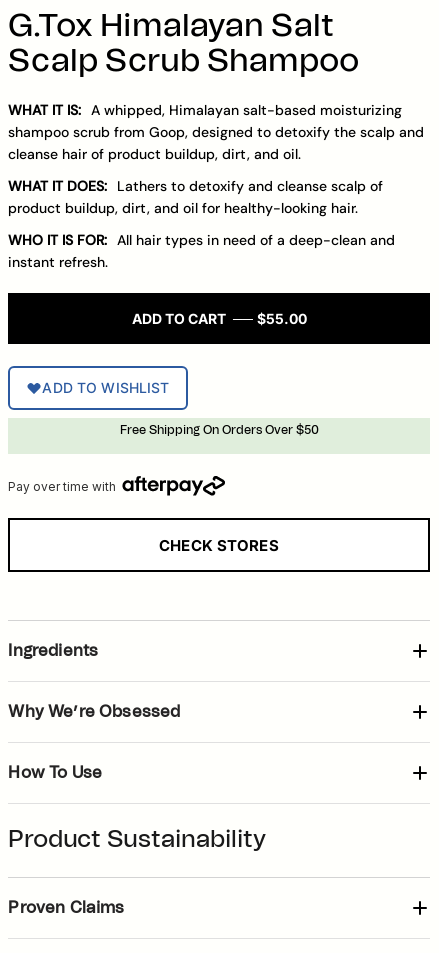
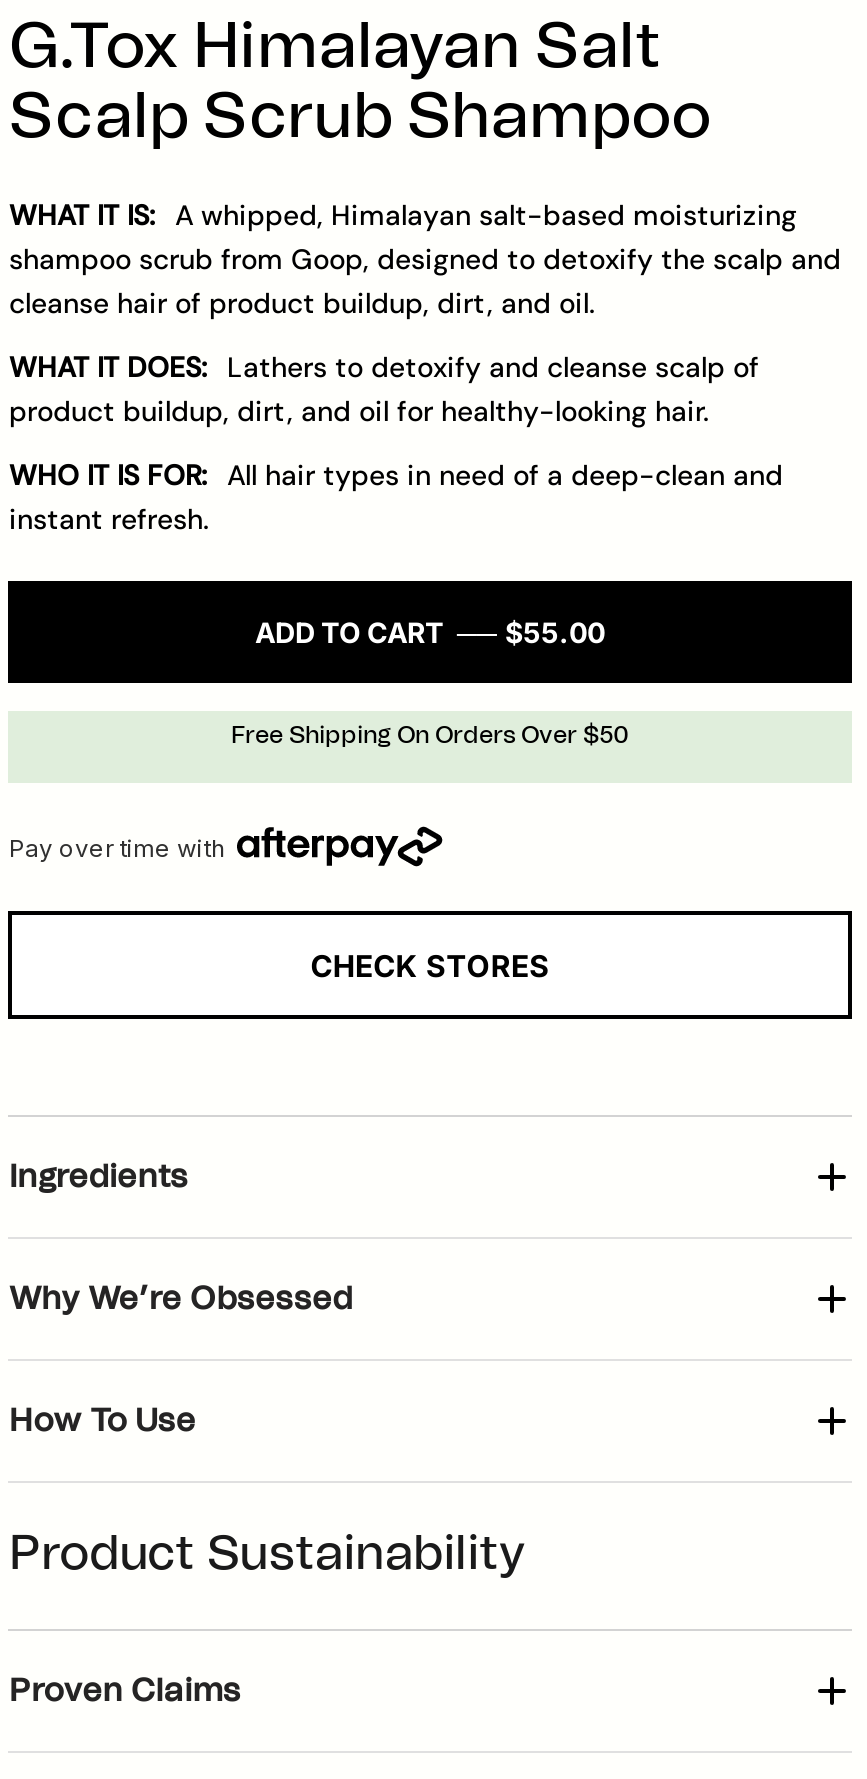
[42,379,169,396] ADD TO WISHLIST -> none

